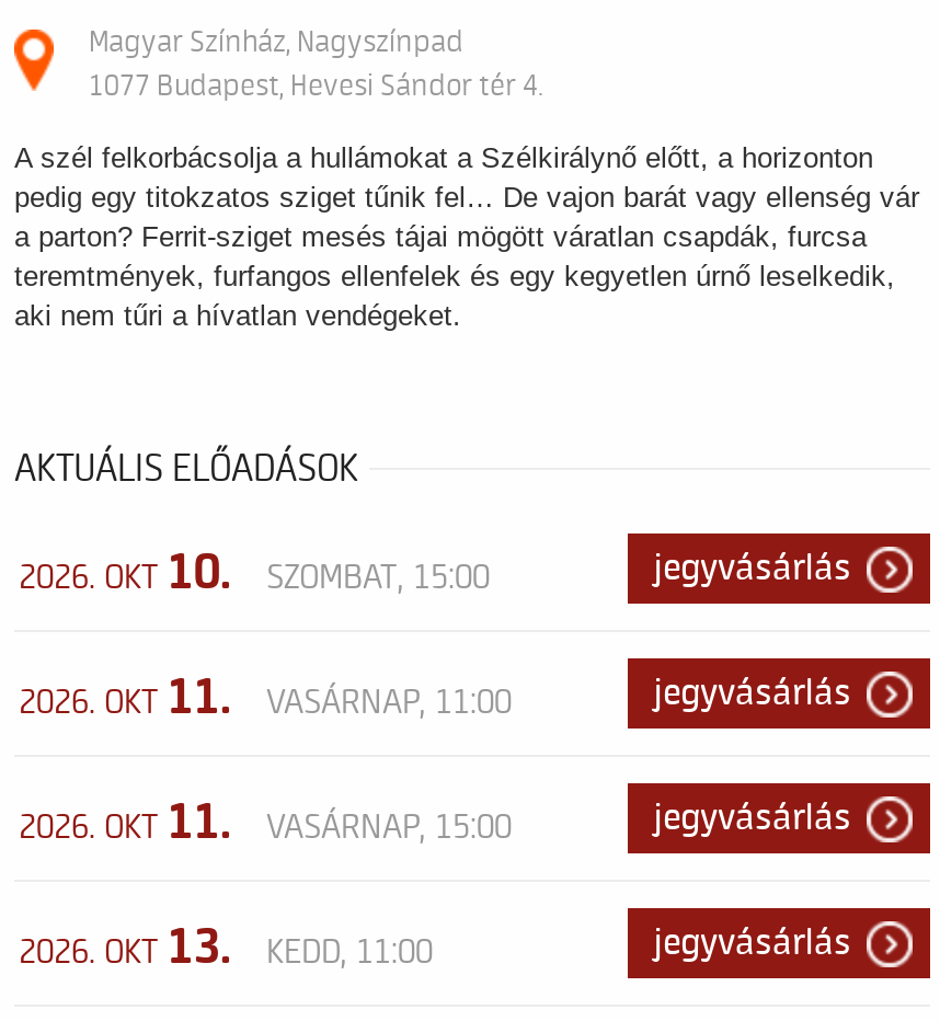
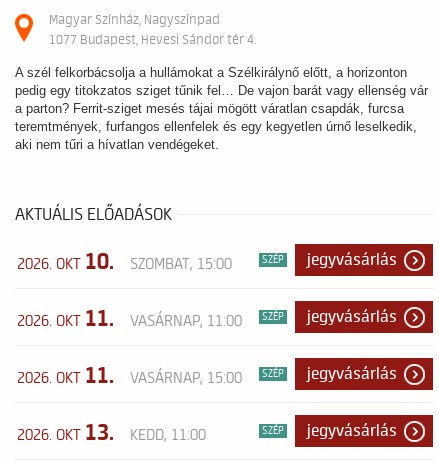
none -> [262,254,284,266] SZÉP
none -> [262,311,284,323] SZÉP
none -> [262,368,284,380] SZÉP
none -> [262,425,284,437] SZÉP

